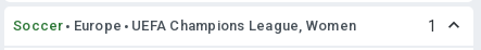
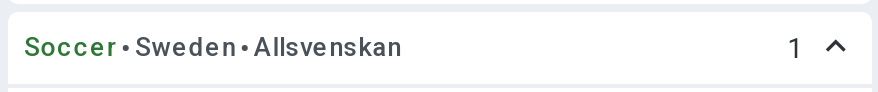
[13,17,356,34] Soccer Europe UEFA Champions League, Women -> [24,32,402,62] Soccer Sweden Allsvenskan

